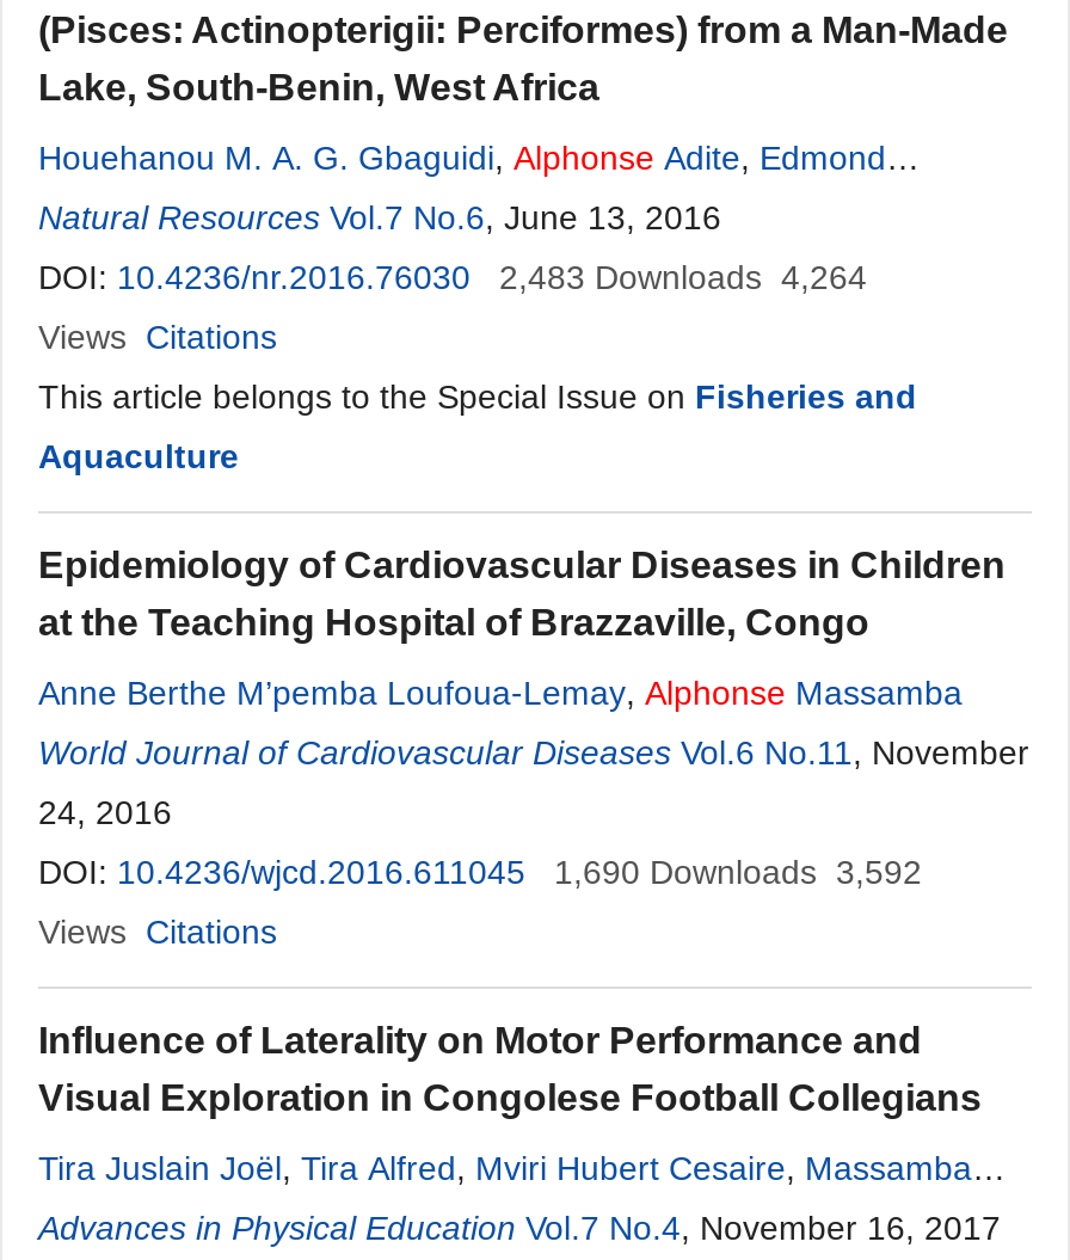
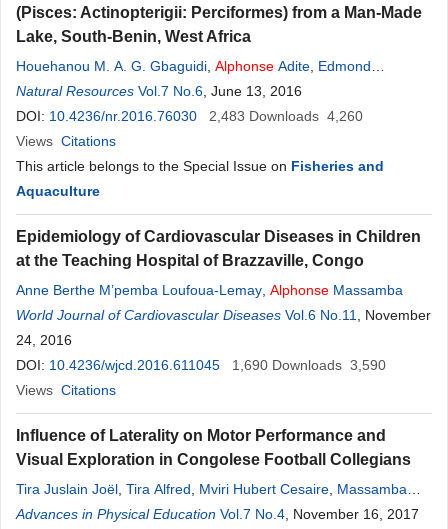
[38,258,867,296] DOI: 10.4236/nr.2016.76030 2,483 Downloads 4,264 -> [16,108,363,124] DOI: 10.4236/nr.2016.76030 2,483 Downloads 4,260
[38,853,922,891] DOI: 10.4236/wjcd.2016.611045 1,690 Downloads 3,592 -> [16,357,386,373] DOI: 10.4236/wjcd.2016.611045 1,690 Downloads 3,590

